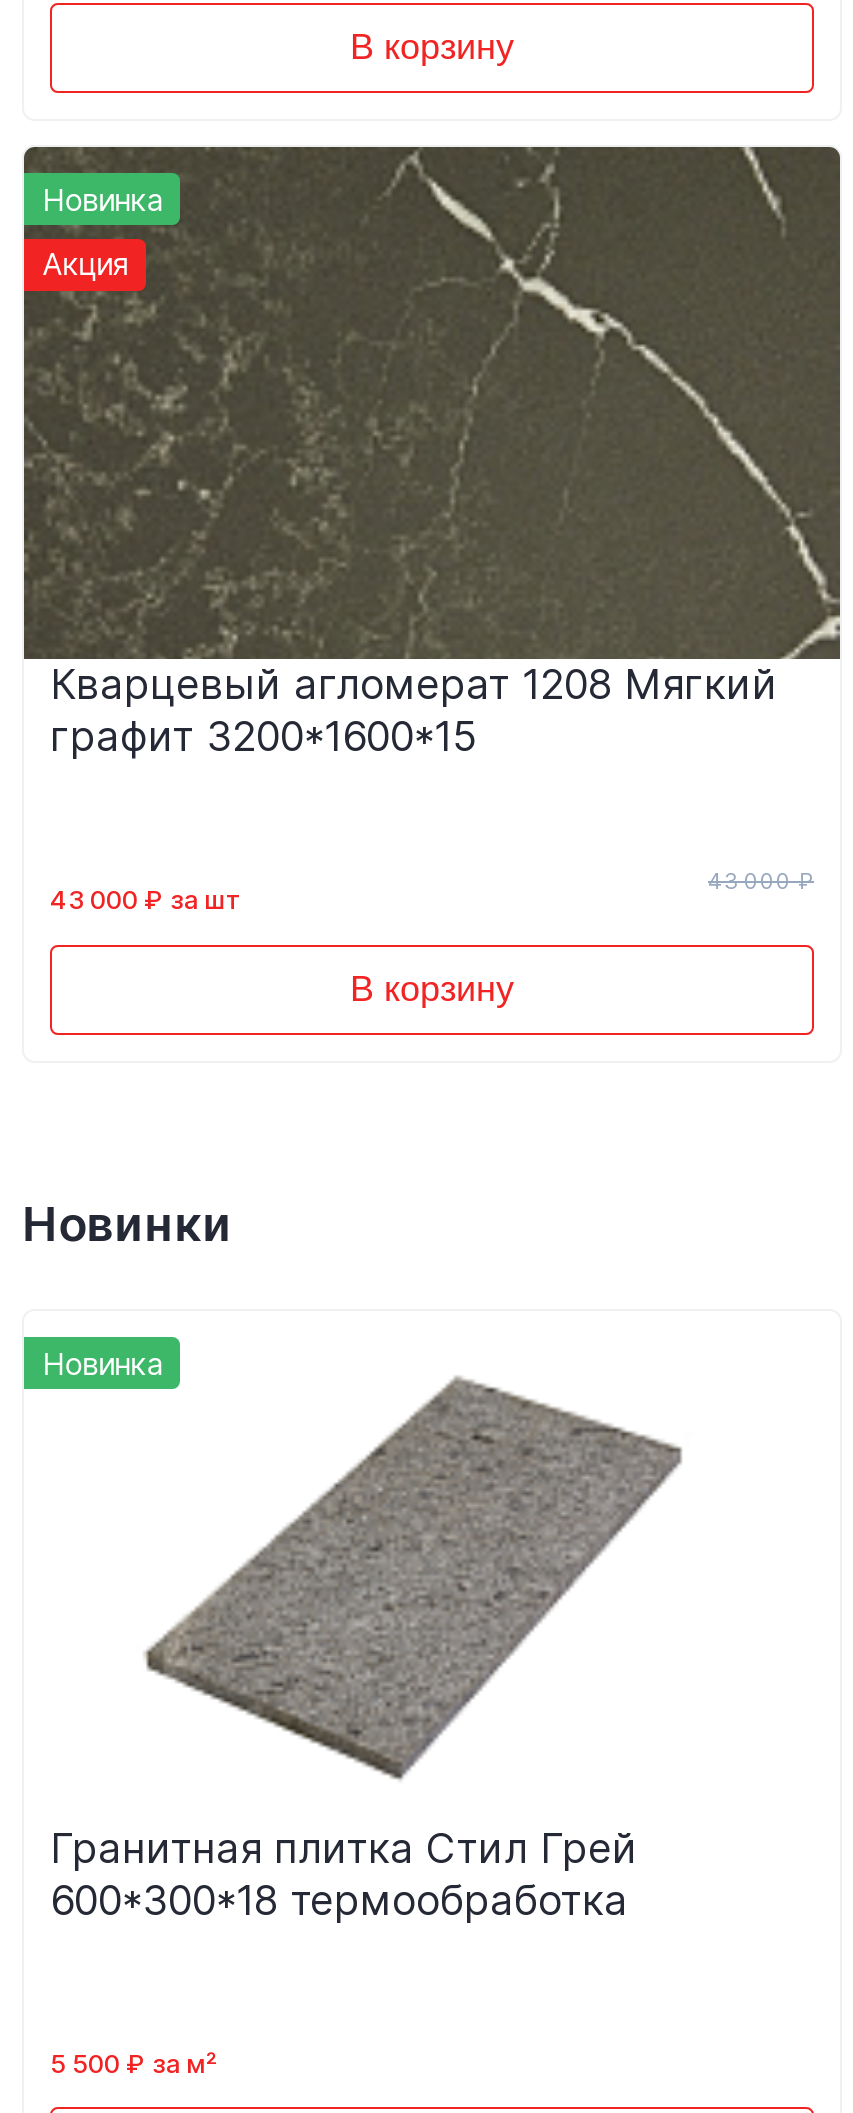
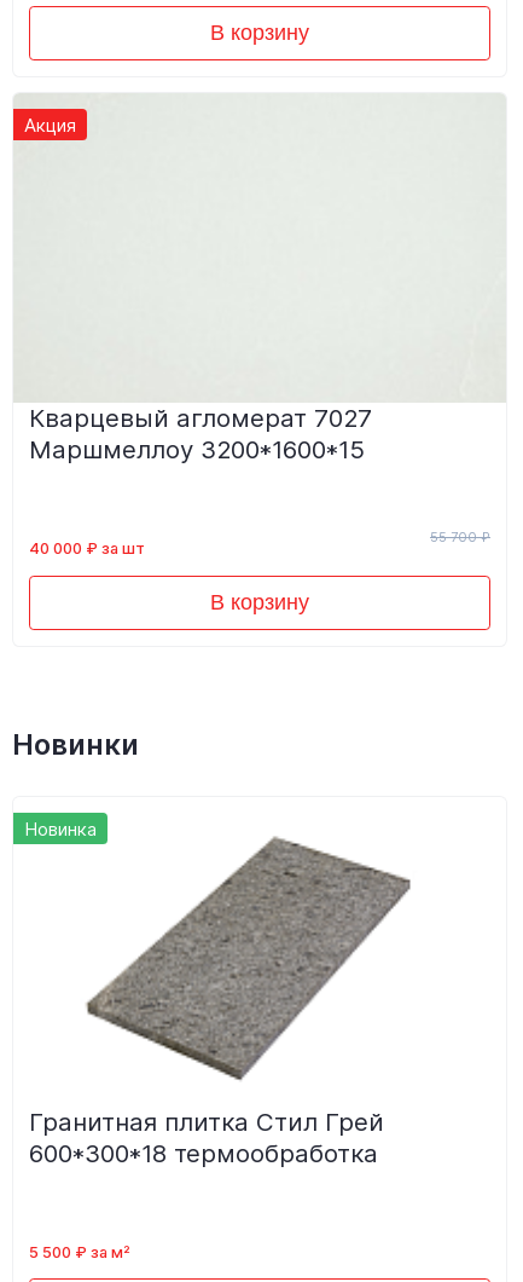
[22,145,842,661] [image] | Новинка -> none
moved [42,246,128,284] -> [24,113,76,136]: Акция
[50,660,778,762] Кварцевый агломерат 1208 Мягкий | графит 3200*1600*15 -> [29,403,372,465] Кварцевый агломерат 7027 | Маршмеллоу 3200*1600*15
[708,867,814,895] 43 000 ₽ -> [430,528,490,545] 55 700 ₽
[50,885,242,915] 43 000 ₽ за шт -> [29,539,145,557] 40 000 ₽ за шт

